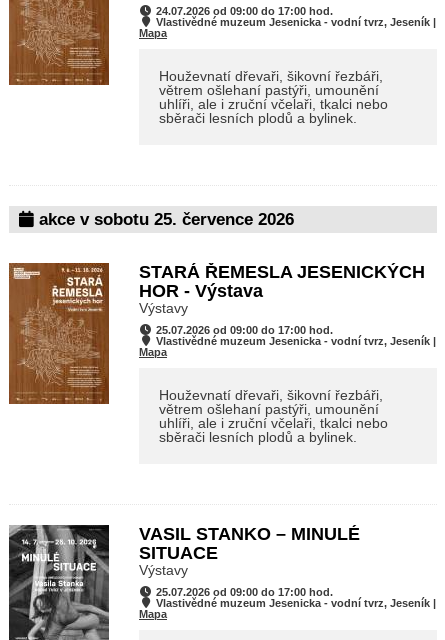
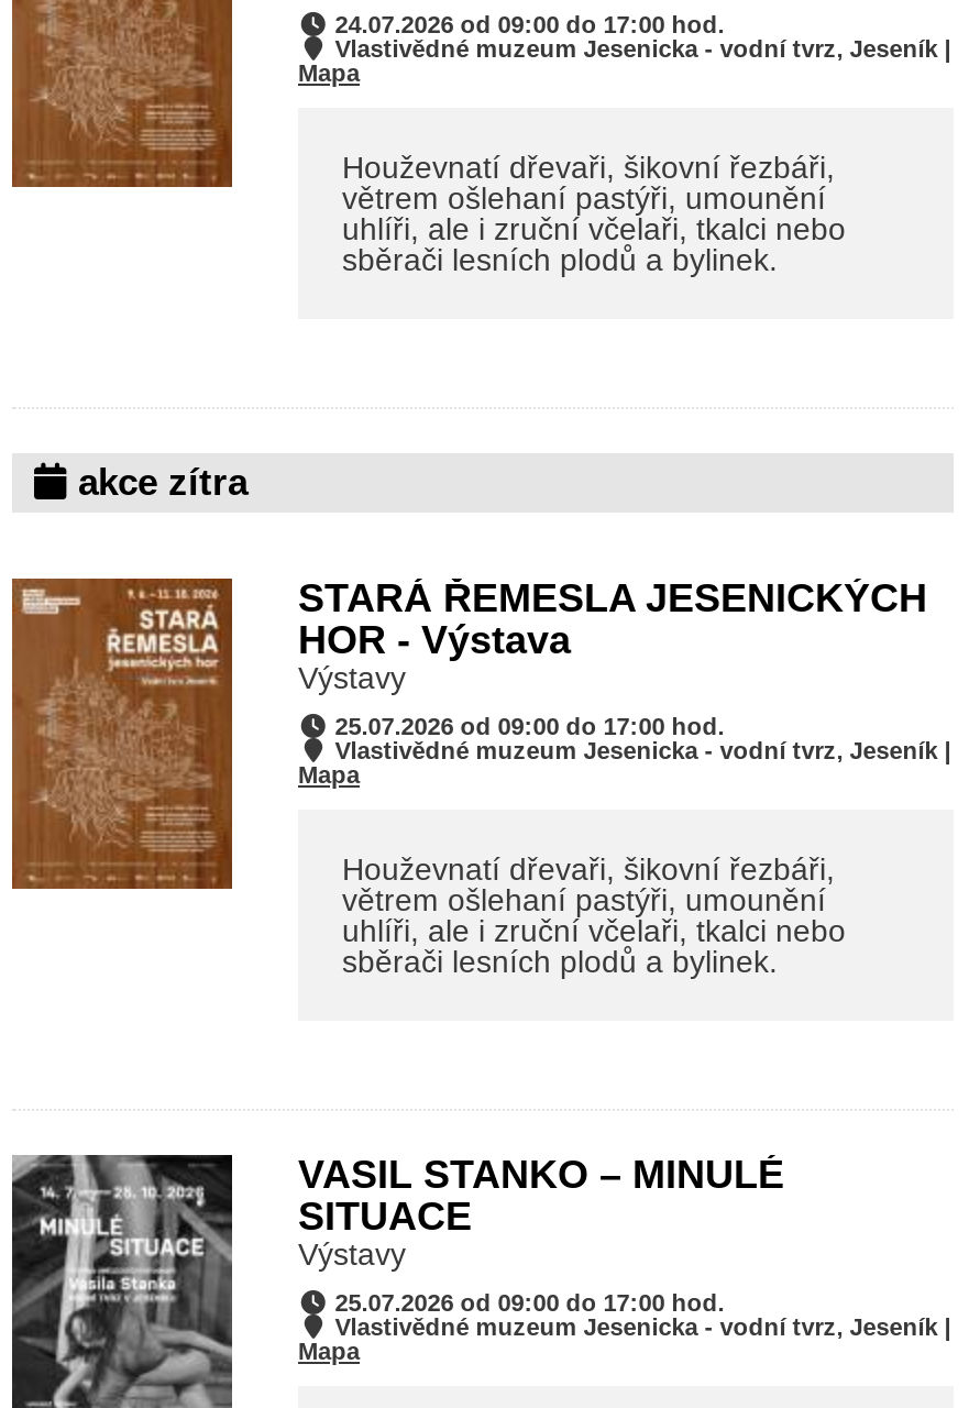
[34,210,294,229] akce v sobotu 25. července 2026 -> [67,462,247,504] akce zítra

